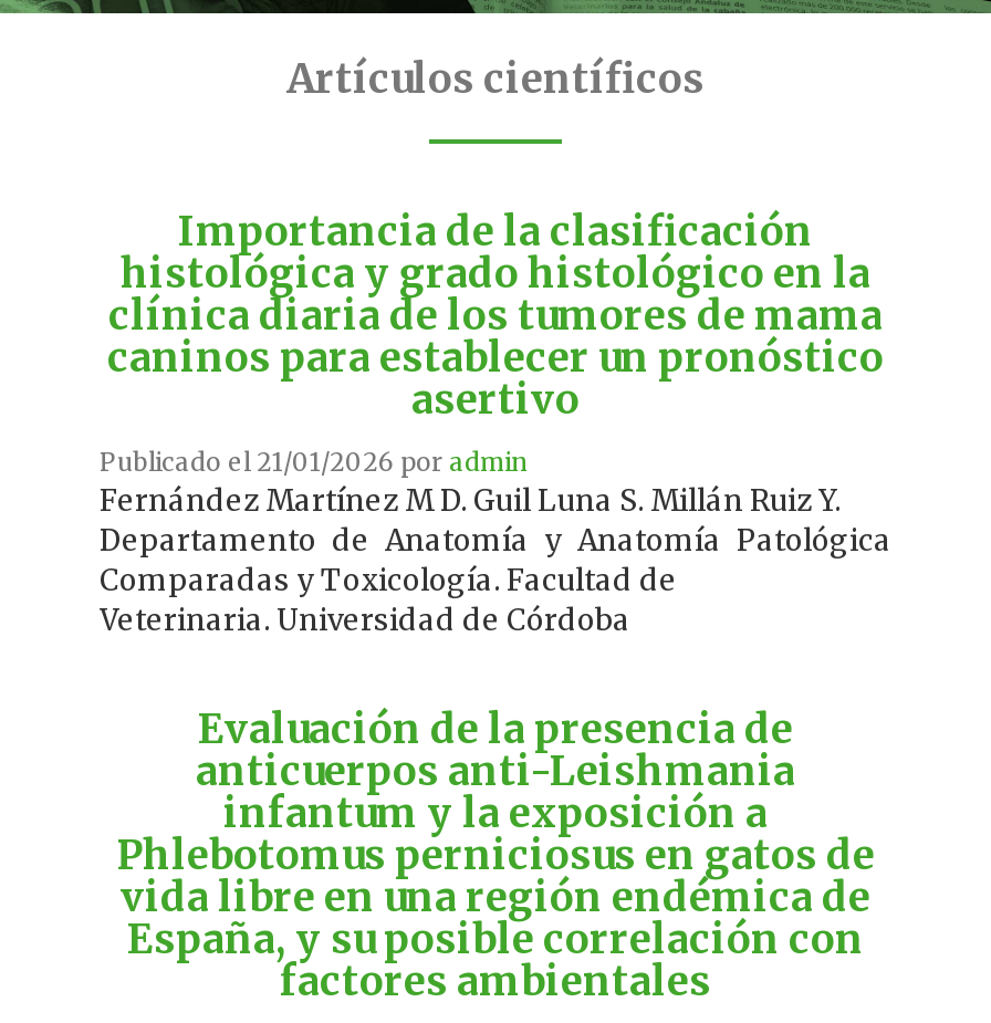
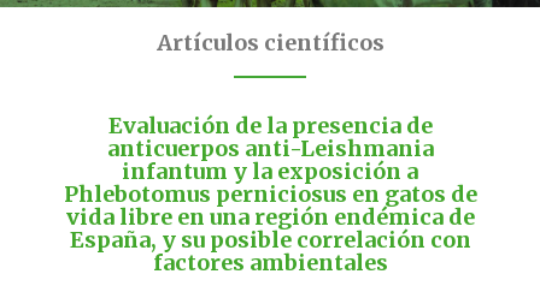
[100,206,891,640] Importancia de la clasificación | histológica y grado histológico en la | clínica diaria de los tumores de mama | caninos para establecer un pronóstico | asertivo | Publicado el 21/01/2026 por admin | Fernández Martínez M D. Guil Luna S. Millán Ruiz Y. | Departamento de Anatomía y Anatomía Patológica | Comparadas y Toxicología. Facultad de | Veterinaria. Universidad de Córdoba -> none

